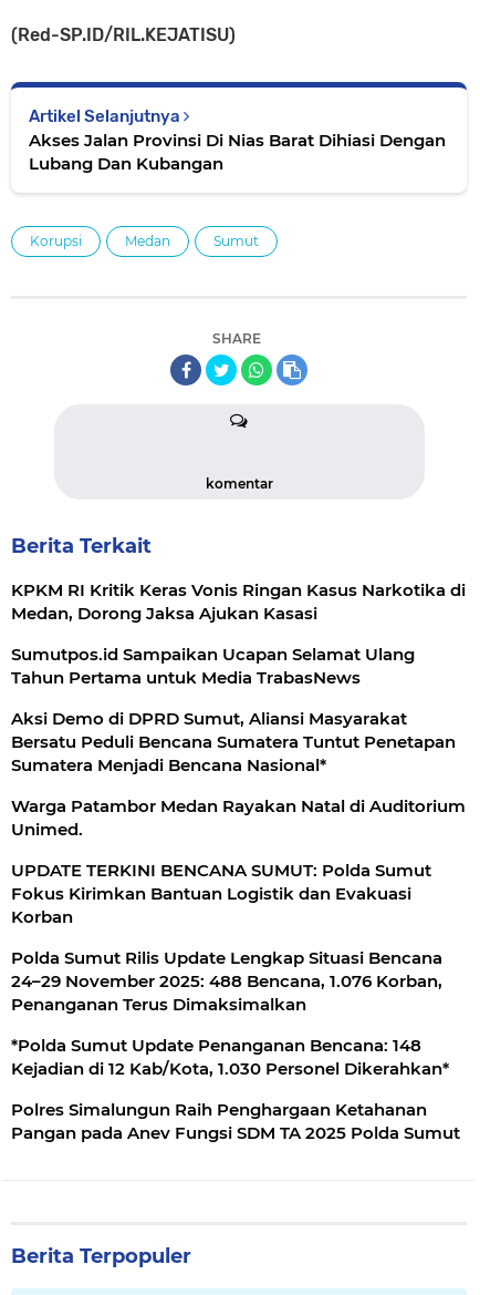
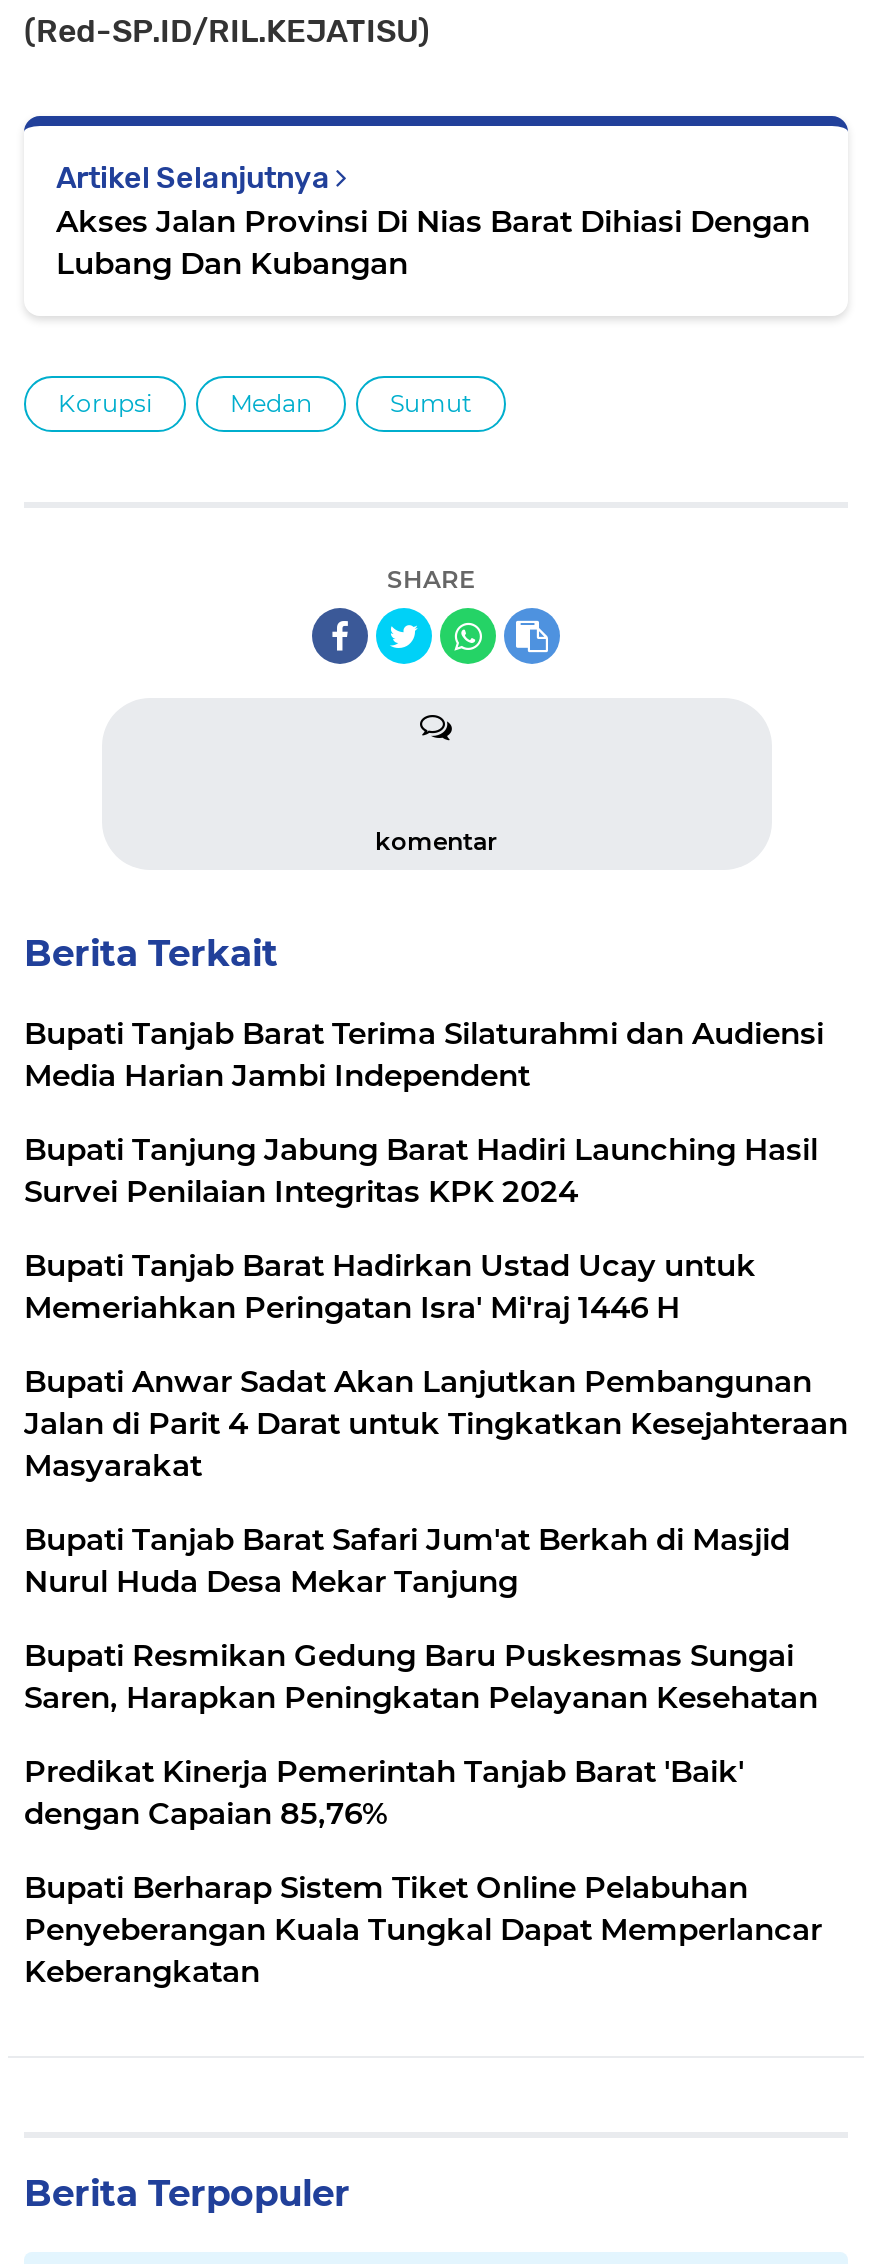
[11,579,466,624] KPKM RI Kritik Keras Vonis Ringan Kasus Narkotika di | Medan, Dorong Jaksa Ajukan Kasasi -> [24,1014,824,1094] Bupati Tanjab Barat Terima Silaturahmi dan Audiensi | Media Harian Jambi Independent
[11,644,415,688] Sumutpos.id Sampaikan Ucapan Selamat Ulang | Tahun Pertama untuk Media TrabasNews -> [24,1130,818,1210] Bupati Tanjung Jabung Barat Hadiri Launching Hasil | Survei Penilaian Integritas KPK 2024
[11,708,456,775] Aksi Demo di DPRD Sumut, Aliansi Masyarakat | Bersatu Peduli Bencana Sumatera Tuntut Penetapan | Sumatera Menjadi Bencana Nasional* -> [24,1246,756,1326] Bupati Tanjab Barat Hadirkan Ustad Ucay untuk | Memeriahkan Peringatan Isra' Mi'raj 1446 H
[11,795,466,840] Warga Patambor Medan Rayakan Natal di Auditorium | Unimed. -> [24,1362,848,1484] Bupati Anwar Sadat Akan Lanjutkan Pembangunan | Jalan di Parit 4 Darat untuk Tingkatkan Kesejahteraan | Masyarakat
[11,860,431,927] UPDATE TERKINI BENCANA SUMUT: Polda Sumut | Fokus Kirimkan Bantuan Logistik dan Evakuasi | Korban -> [24,1520,790,1600] Bupati Tanjab Barat Safari Jum'at Berkah di Masjid | Nurul Huda Desa Mekar Tanjung
[11,947,442,1015] Polda Sumut Rilis Update Lengkap Situasi Bencana | 24–29 November 2025: 488 Bencana, 1.076 Korban, | Penanganan Terus Dimaksimalkan -> [24,1636,818,1716] Bupati Resmikan Gedung Baru Puskesmas Sungai | Saren, Harapkan Peningkatan Pelayanan Kesehatan
[11,1035,449,1079] *Polda Sumut Update Penanganan Bencana: 148 | Kejadian di 12 Kab/Kota, 1.030 Personel Dikerahkan* -> [24,1752,744,1832] Predikat Kinerja Pemerintah Tanjab Barat 'Baik' | dengan Capaian 85,76%
[11,1099,460,1143] Polres Simalungun Raih Penghargaan Ketahanan | Pangan pada Anev Fungsi SDM TA 2025 Polda Sumut -> [24,1868,822,1990] Bupati Berharap Sistem Tiket Online Pelabuhan | Penyeberangan Kuala Tungkal Dapat Memperlancar | Keberangkatan

